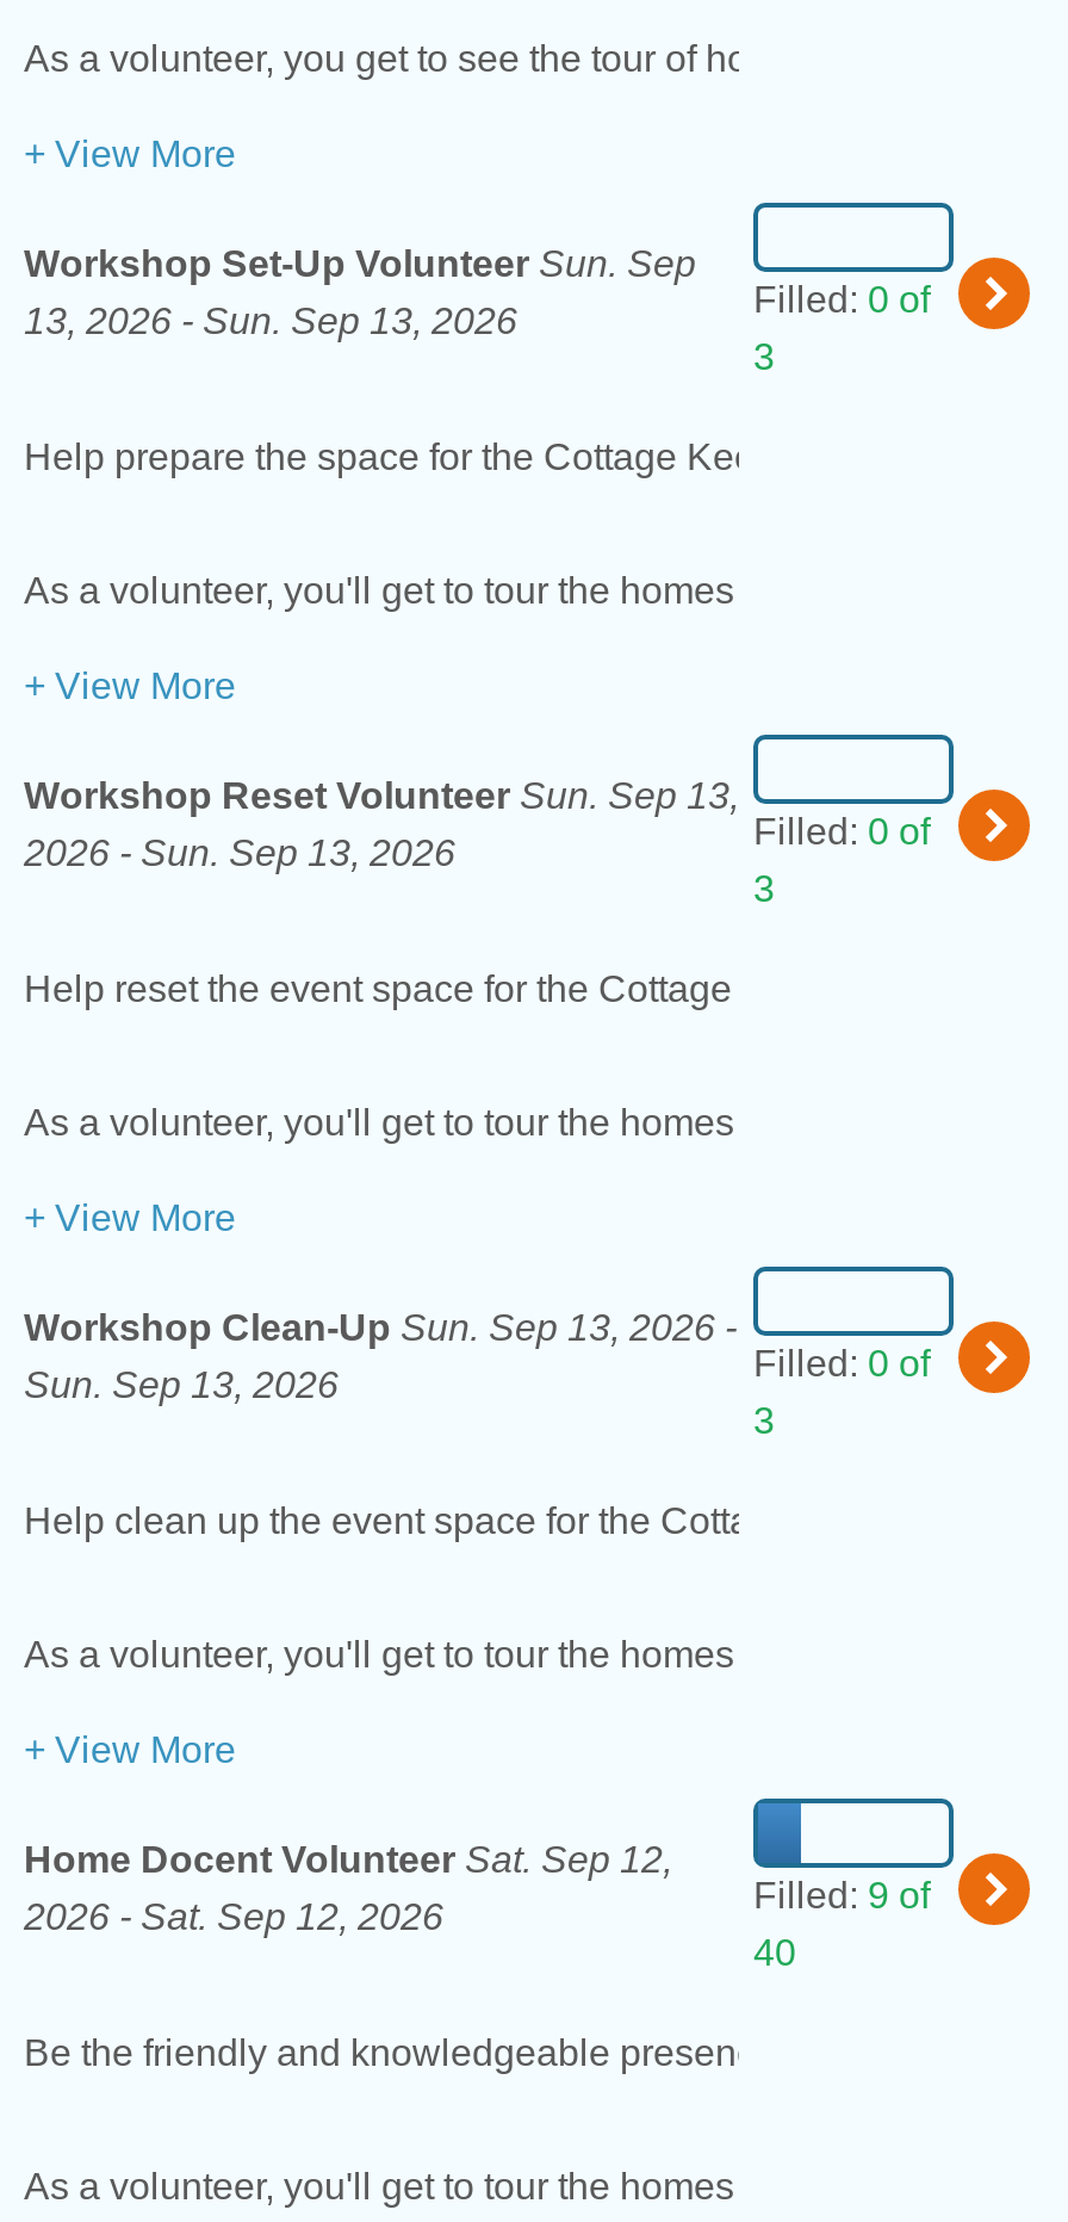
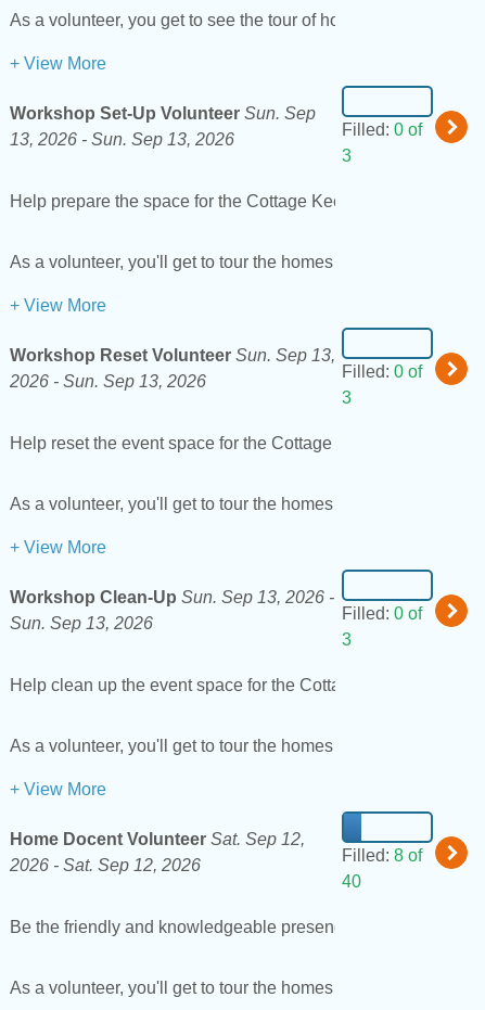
[753,1875,930,1916] Filled: 9 of -> [342,846,422,865] Filled: 8 of

